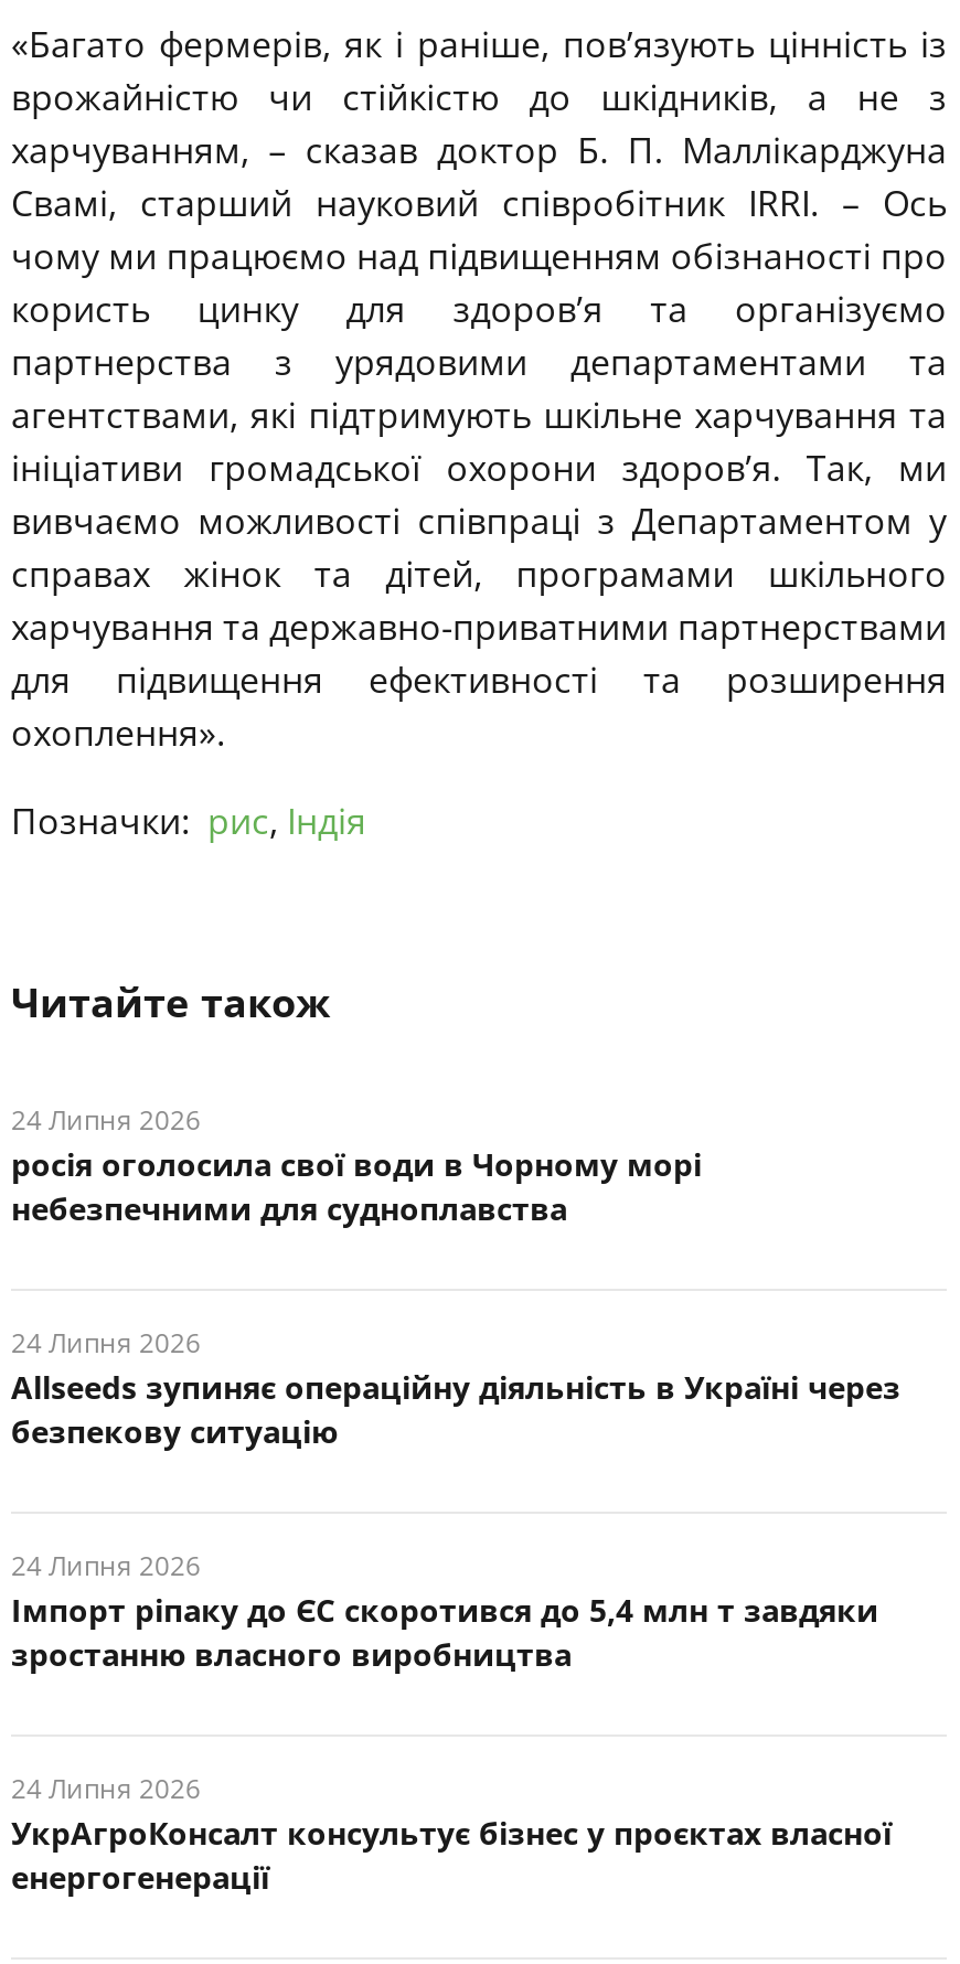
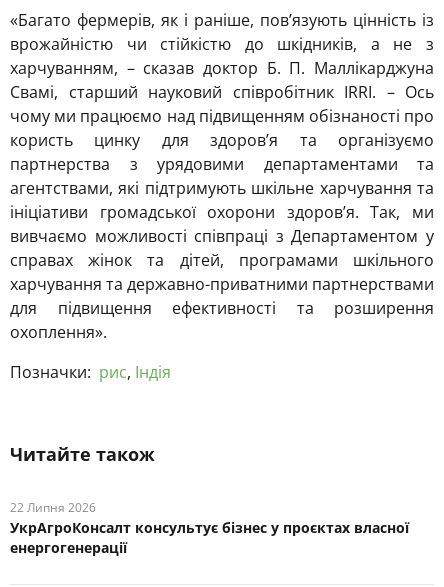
[11,1102,900,1808] 24 Липня 2026 | росія оголосила свої води в Чорному морі | небезпечними для судноплавства | 24 Липня 2026 | Allseeds зупиняє операційну діяльність в Україні через | безпекову ситуацію | 24 Липня 2026 | Імпорт ріпаку до ЄС скоротився до 5,4 млн т завдяки | зростанню власного виробництва | 24 Липня 2026 -> [10,499,96,516] 22 Липня 2026

